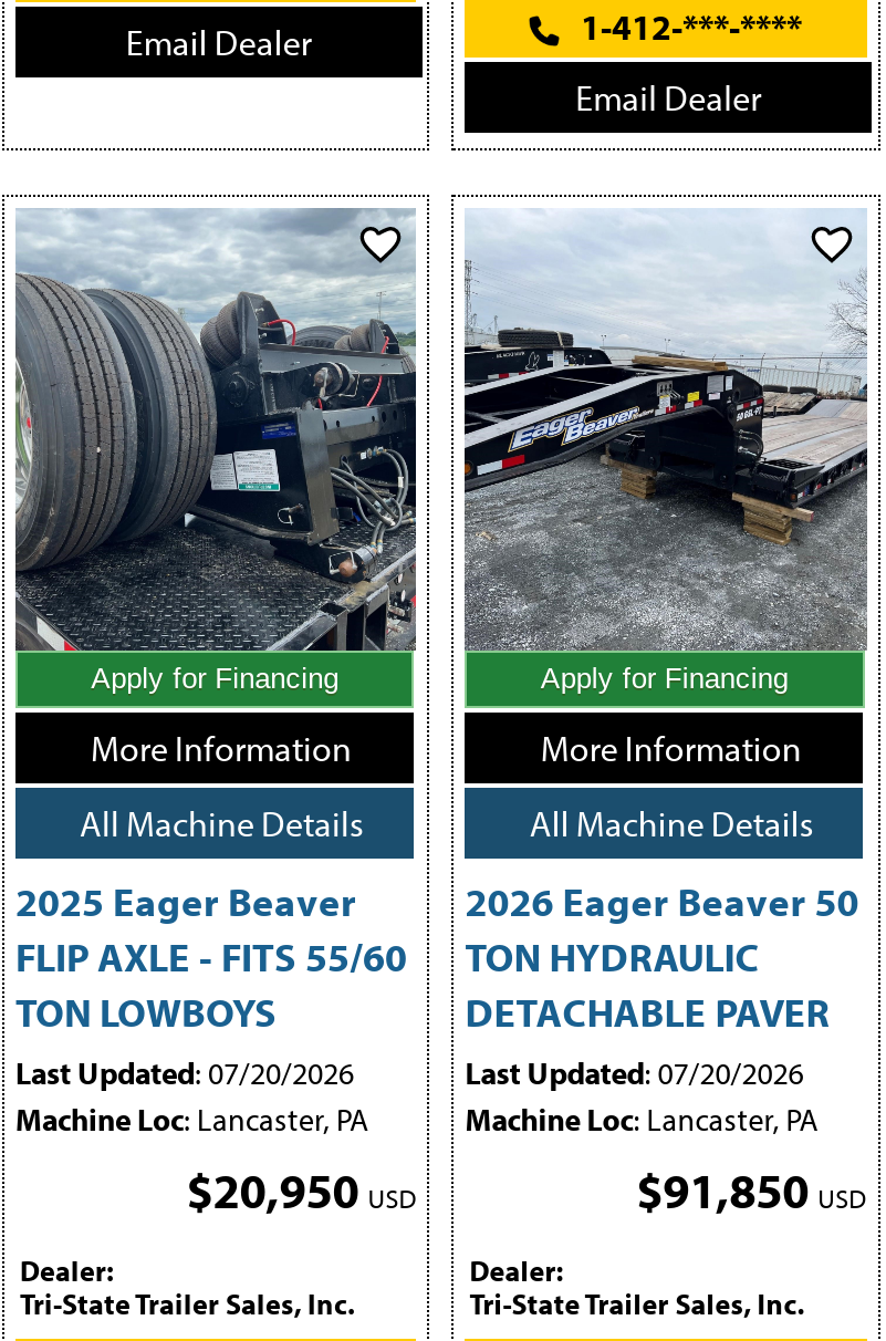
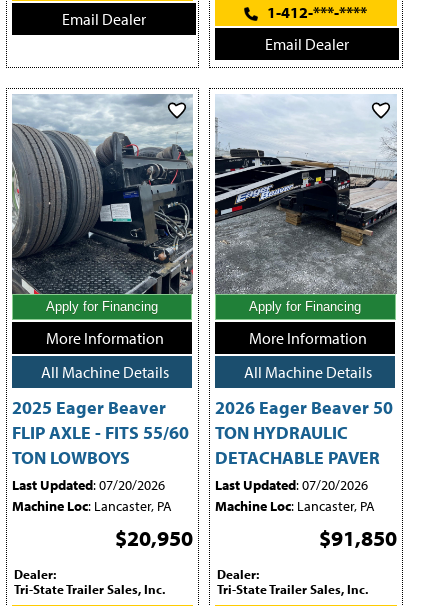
[186,1161,417,1223] $20,950 USD -> [115,524,193,552] $20,950
[636,1161,866,1223] $91,850 USD -> [319,524,397,552] $91,850

